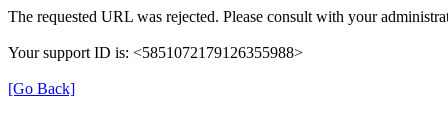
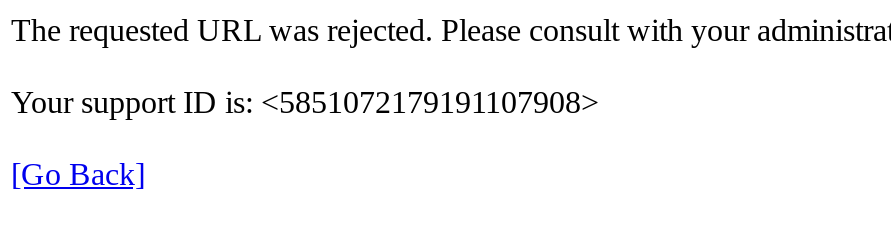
[8,44,303,61] Your support ID is: <5851072179126355988> -> [11,85,599,119] Your support ID is: <5851072179191107908>

